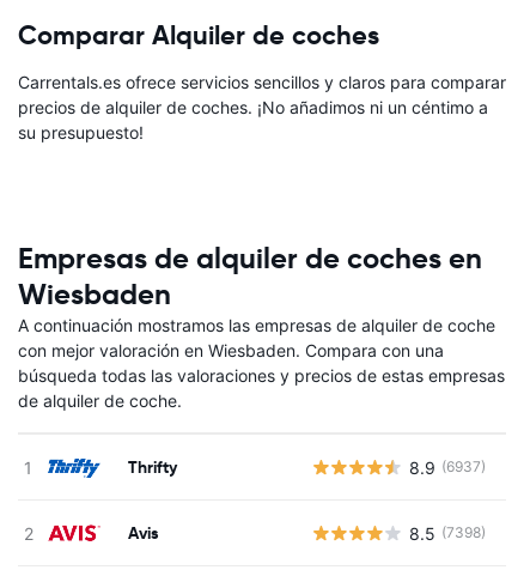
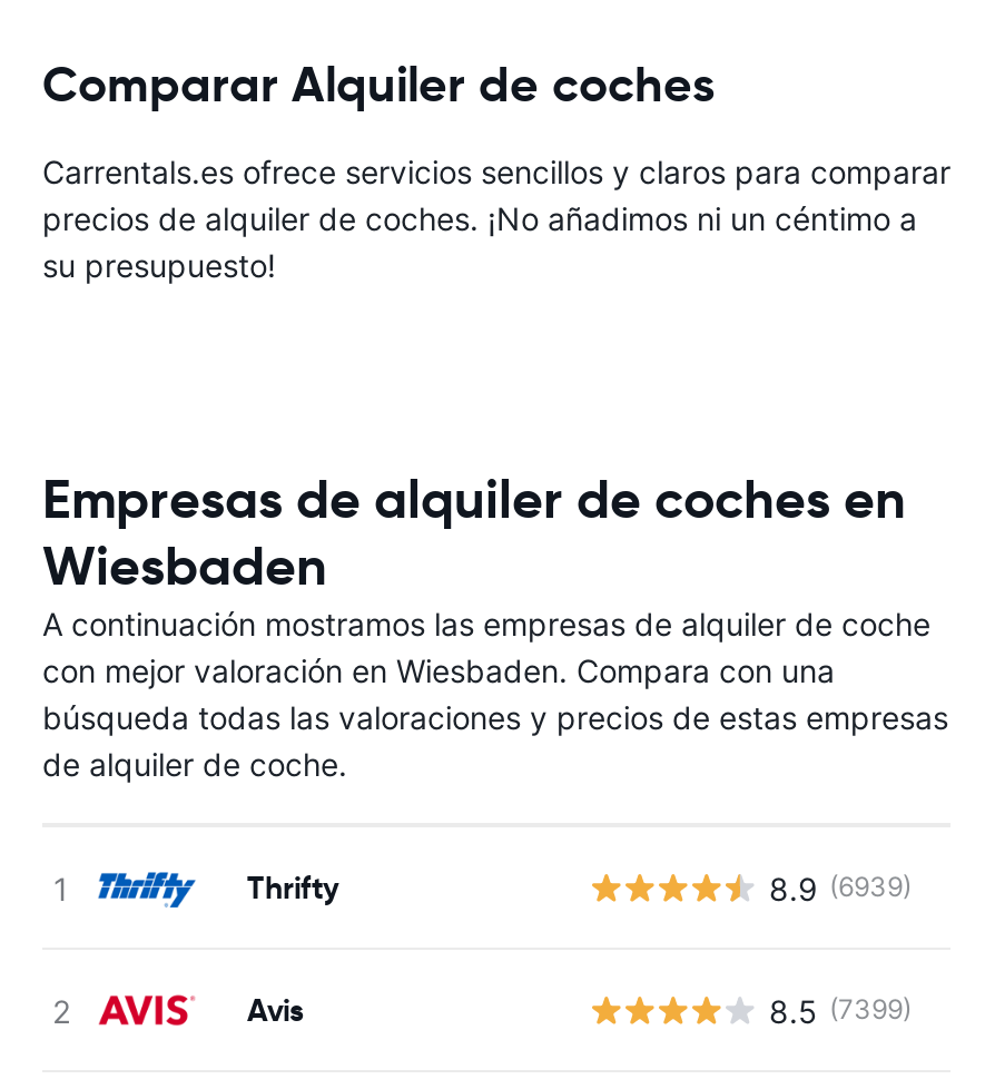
[409,457,485,477] 8.9 (6937) -> [769,869,912,906] 8.9 (6939)
[409,523,485,543] 8.5 (7398) -> [769,991,912,1029] 8.5 (7399)

